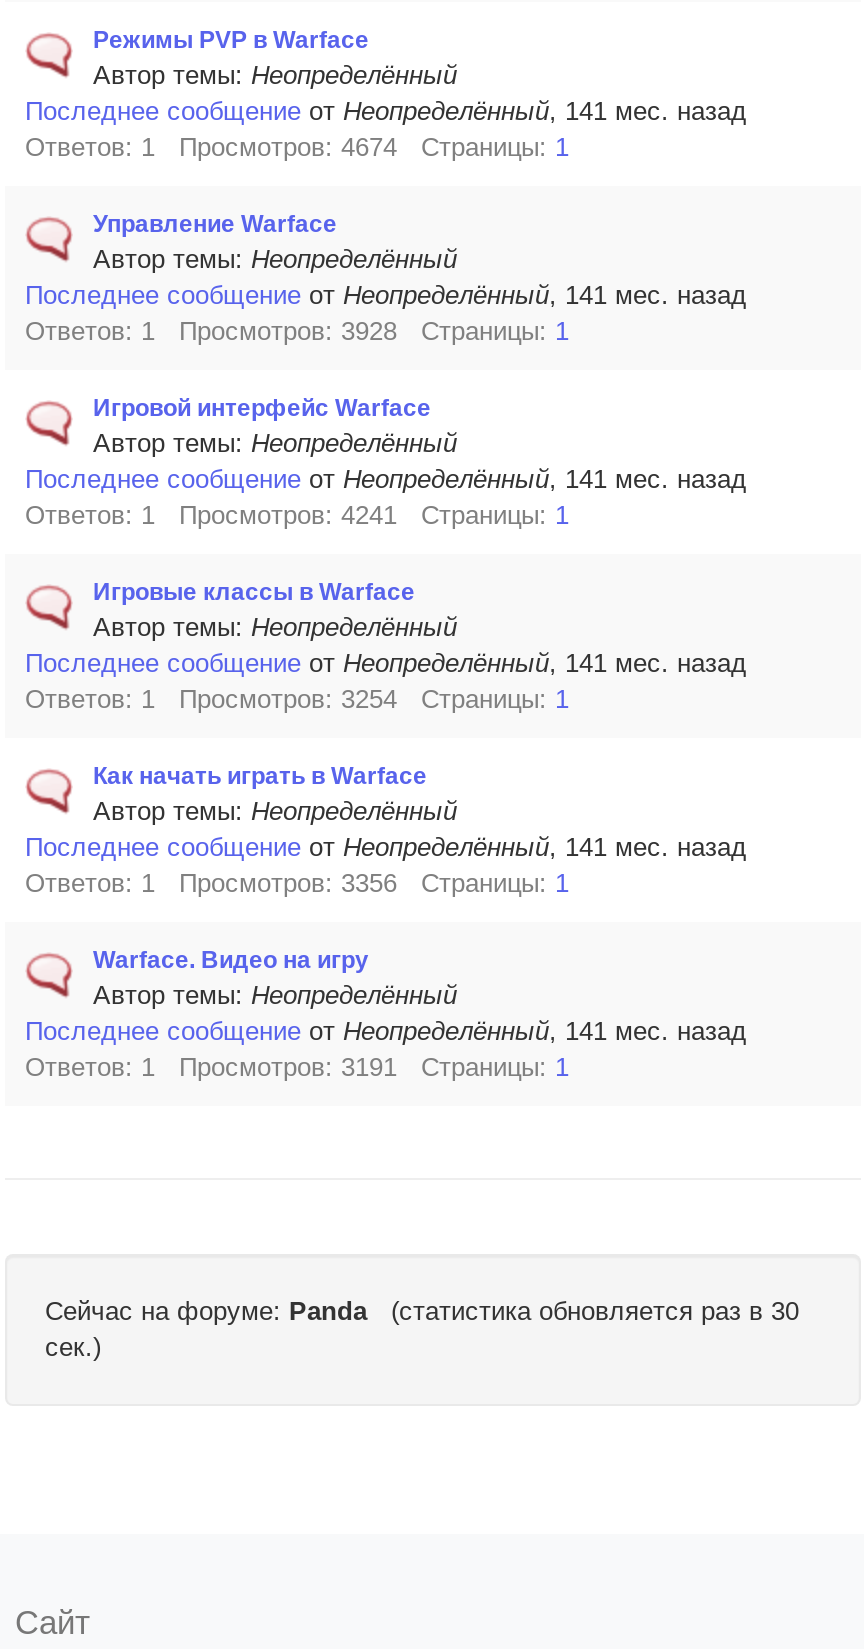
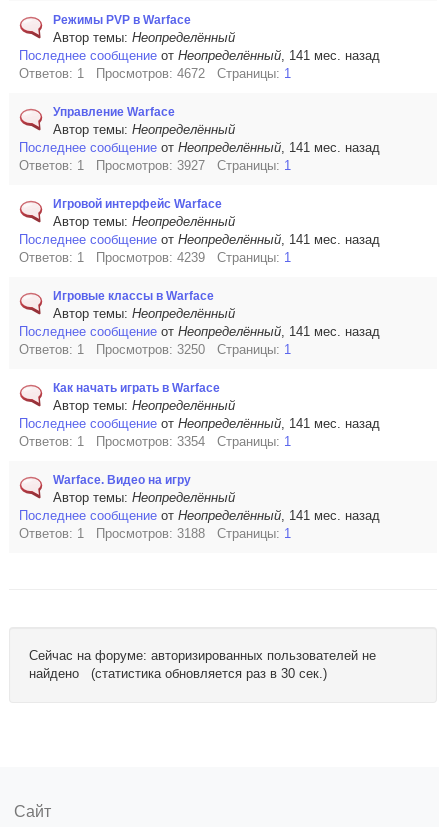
[25,132,569,162] Ответов: 1 Просмотров: 4674 Страницы: 1 -> [19,66,291,81] Ответов: 1 Просмотров: 4672 Страницы: 1
[25,316,569,346] Ответов: 1 Просмотров: 3928 Страницы: 1 -> [19,158,291,173] Ответов: 1 Просмотров: 3927 Страницы: 1
[25,500,569,530] Ответов: 1 Просмотров: 4241 Страницы: 1 -> [19,250,291,265] Ответов: 1 Просмотров: 4239 Страницы: 1
[25,684,569,714] Ответов: 1 Просмотров: 3254 Страницы: 1 -> [19,342,291,357] Ответов: 1 Просмотров: 3250 Страницы: 1
[25,868,569,898] Ответов: 1 Просмотров: 3356 Страницы: 1 -> [19,434,291,449] Ответов: 1 Просмотров: 3354 Страницы: 1
[25,1052,569,1082] Ответов: 1 Просмотров: 3191 Страницы: 1 -> [19,526,291,541] Ответов: 1 Просмотров: 3188 Страницы: 1
[45,1296,799,1362] Сейчас на форуме: Panda (статистика обновляется раз в 30 | сек.) -> [29,648,376,681] Сейчас на форуме: авторизированных пользователей не | найдено (статистика обновляется раз в 30 сек.)

